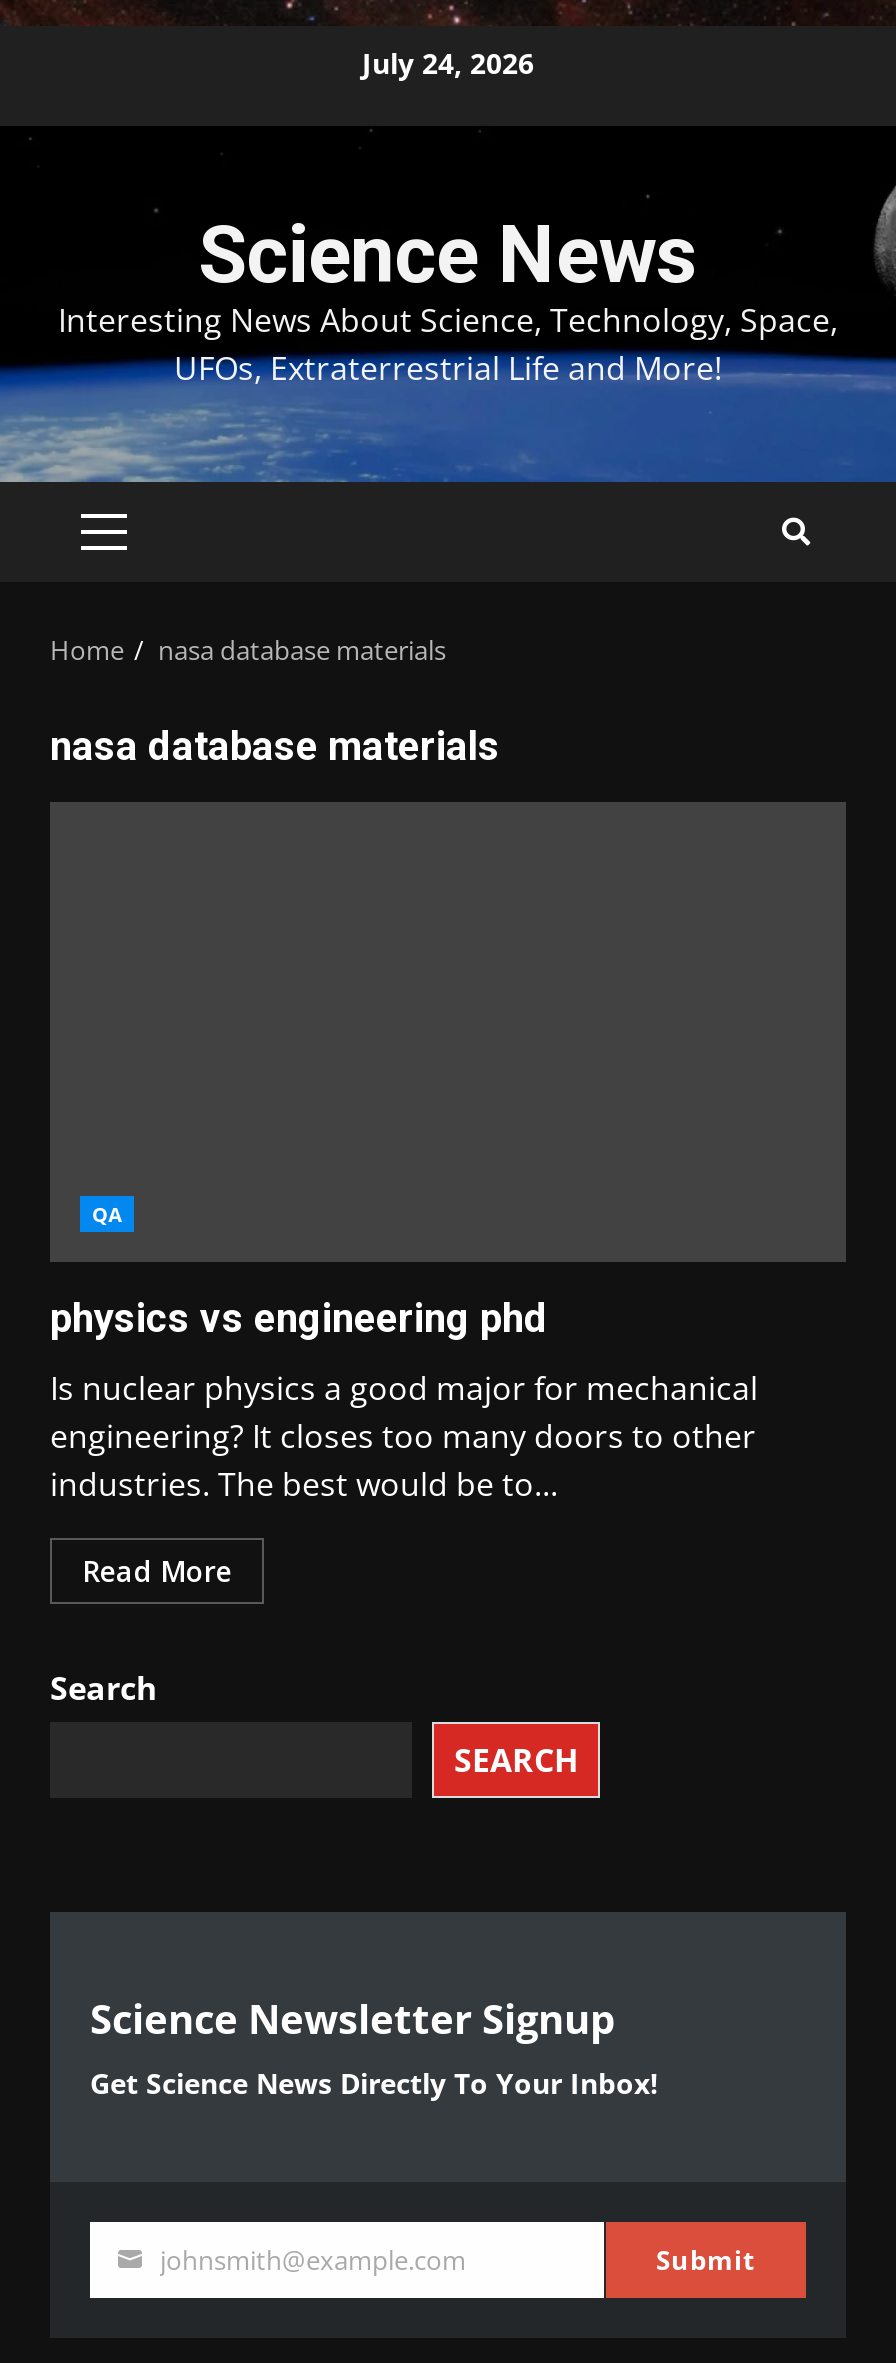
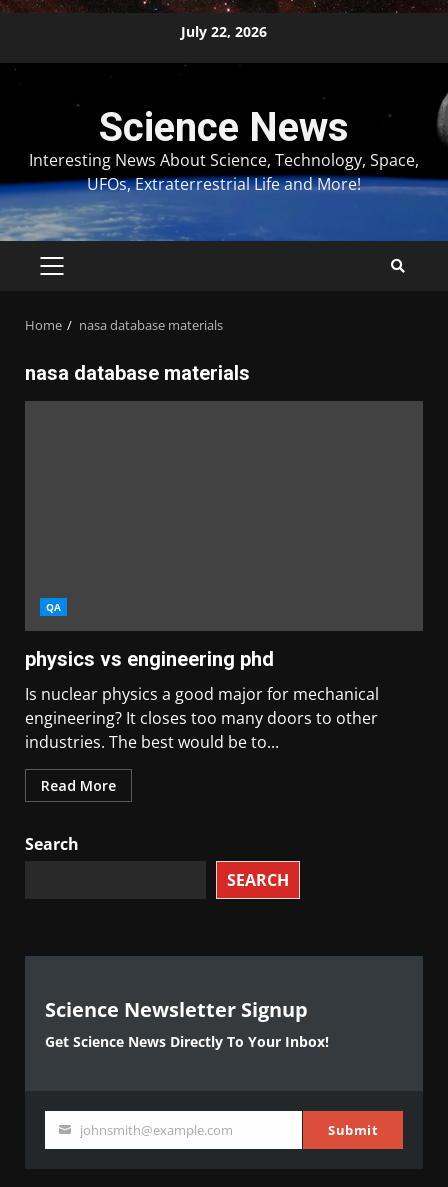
[362,43,534,81] July 24, 2026 -> [181,21,267,40] July 22, 2026

